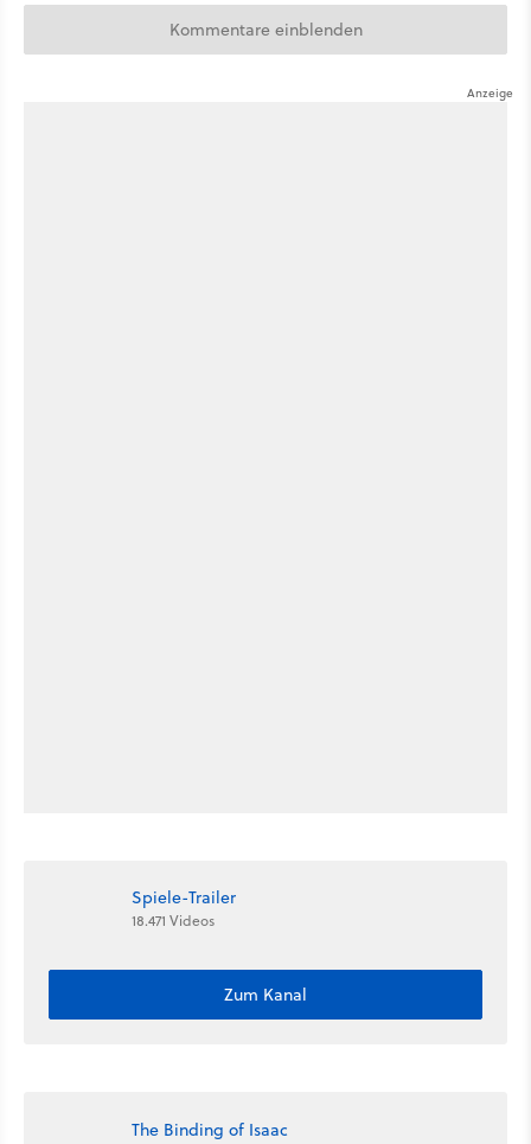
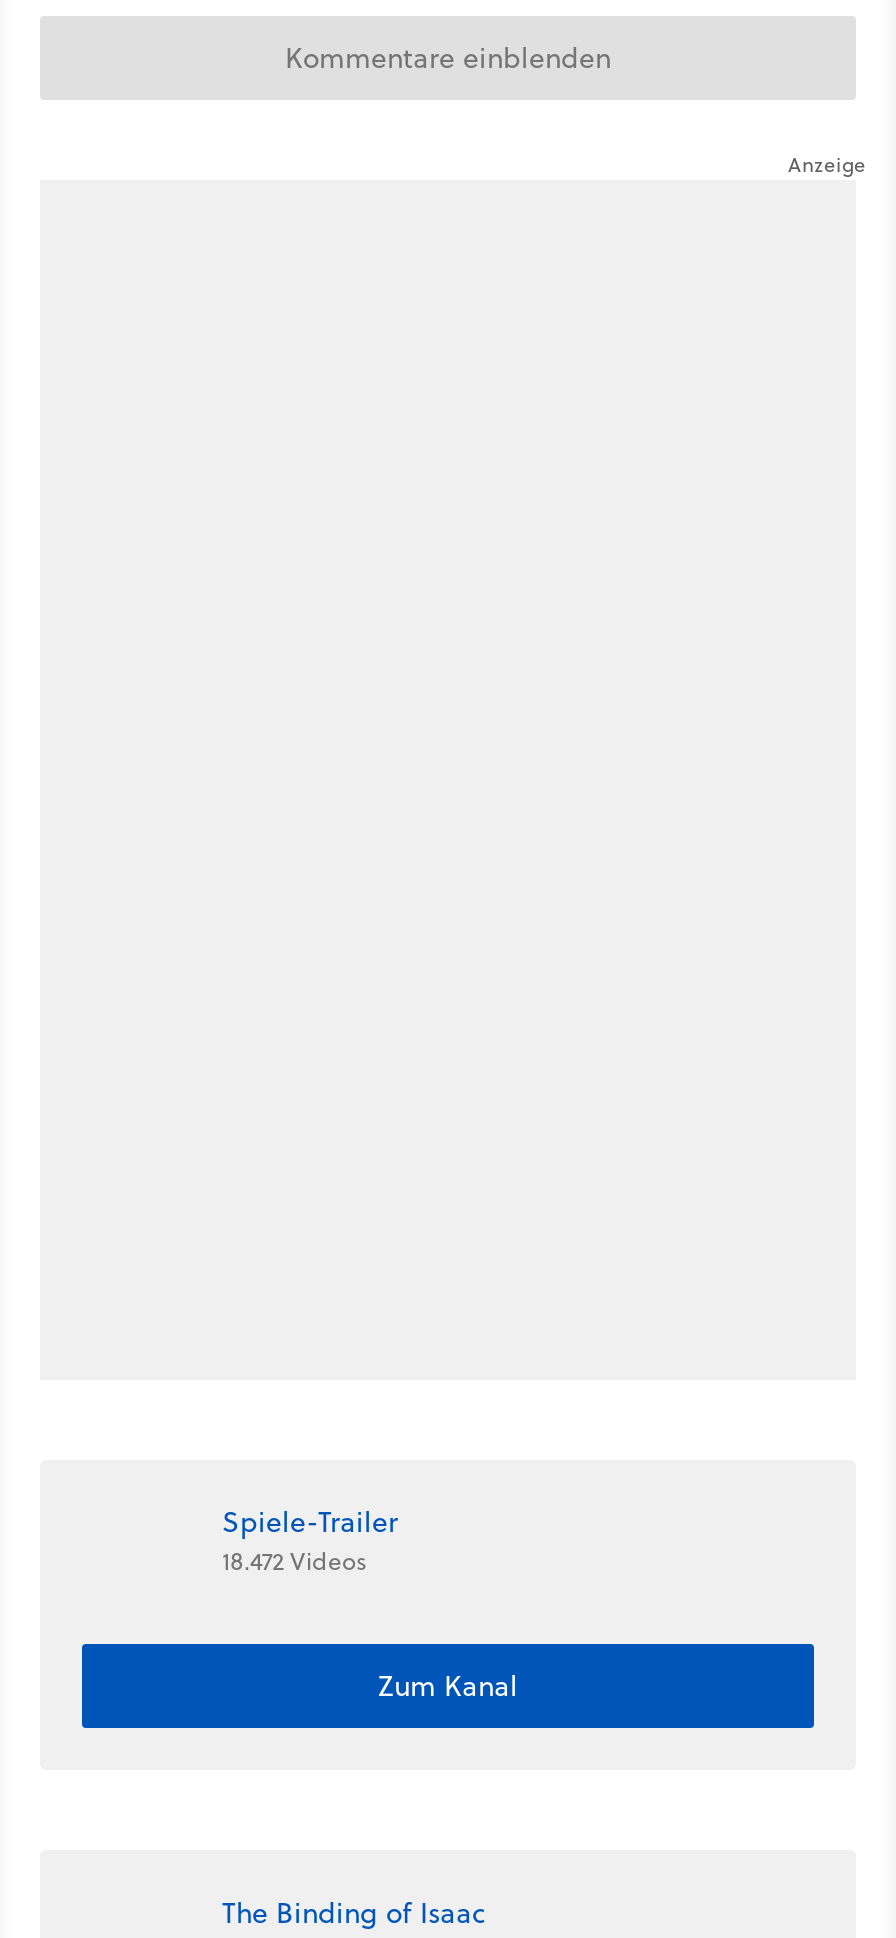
[132,910,215,931] 18.471 Videos -> [222,1544,366,1578] 18.472 Videos

